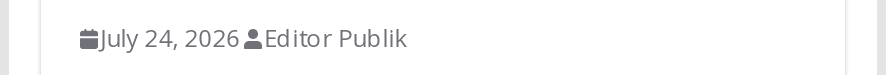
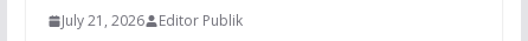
[100,21,406,55] July 24, 2026 Editor Publik -> [61,11,242,30] July 21, 2026 Editor Publik

